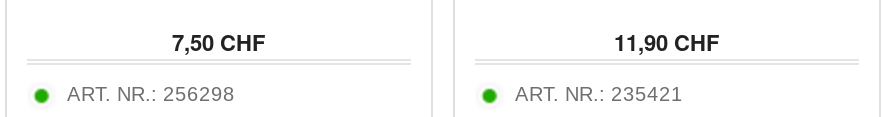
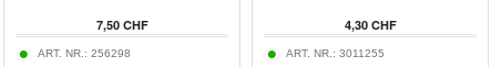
[614,27,720,57] 11,90 CHF -> [344,16,396,33] 4,30 CHF
[515,83,683,105] ART. NR.: 235421 -> [286,47,385,59] ART. NR.: 3011255

